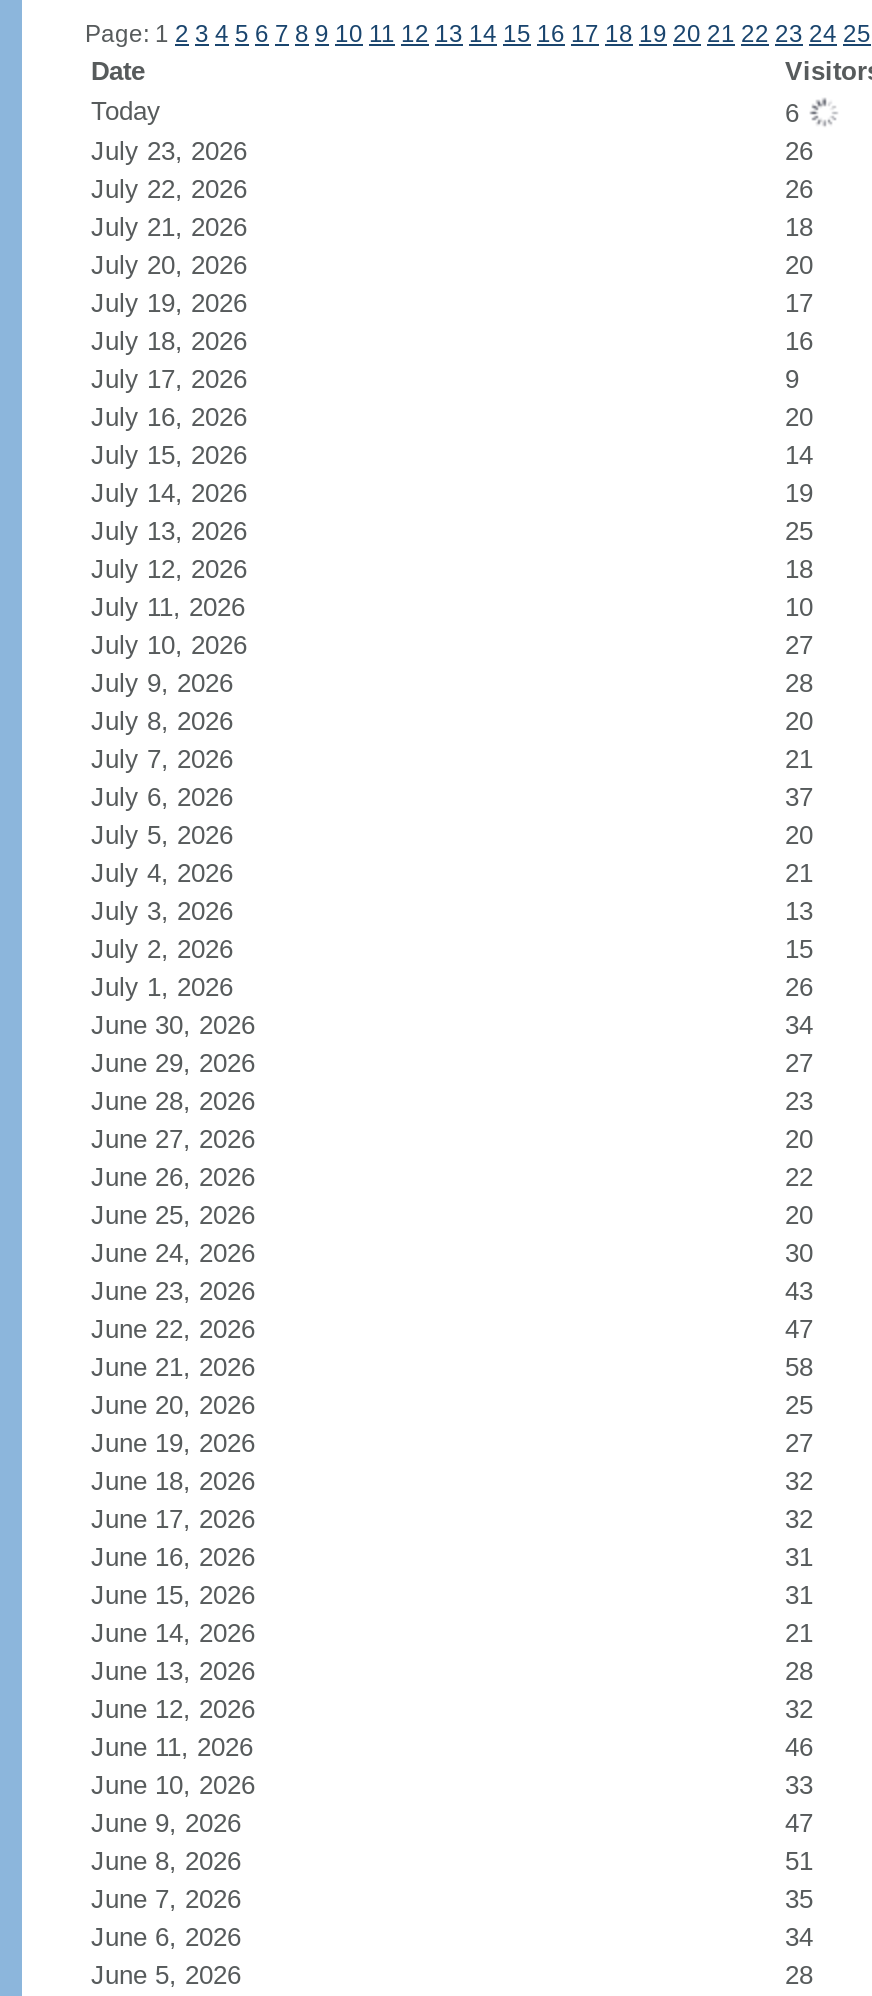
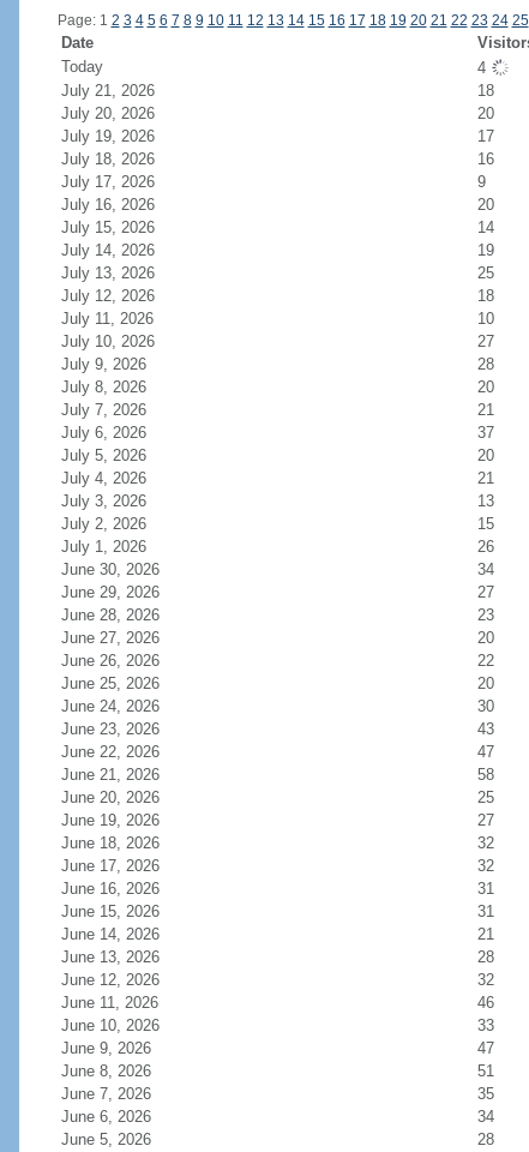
[91,98,813,204] 6 | July 23, 2026 | 26 | July 22, 2026 | 26 -> [477,59,490,77] 4

